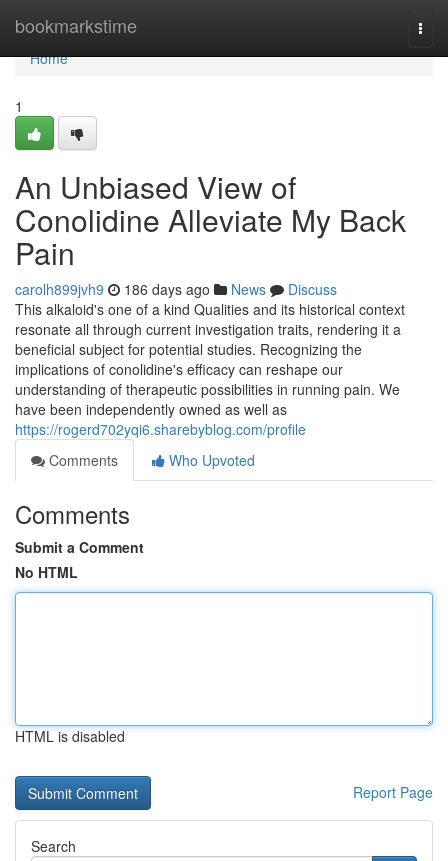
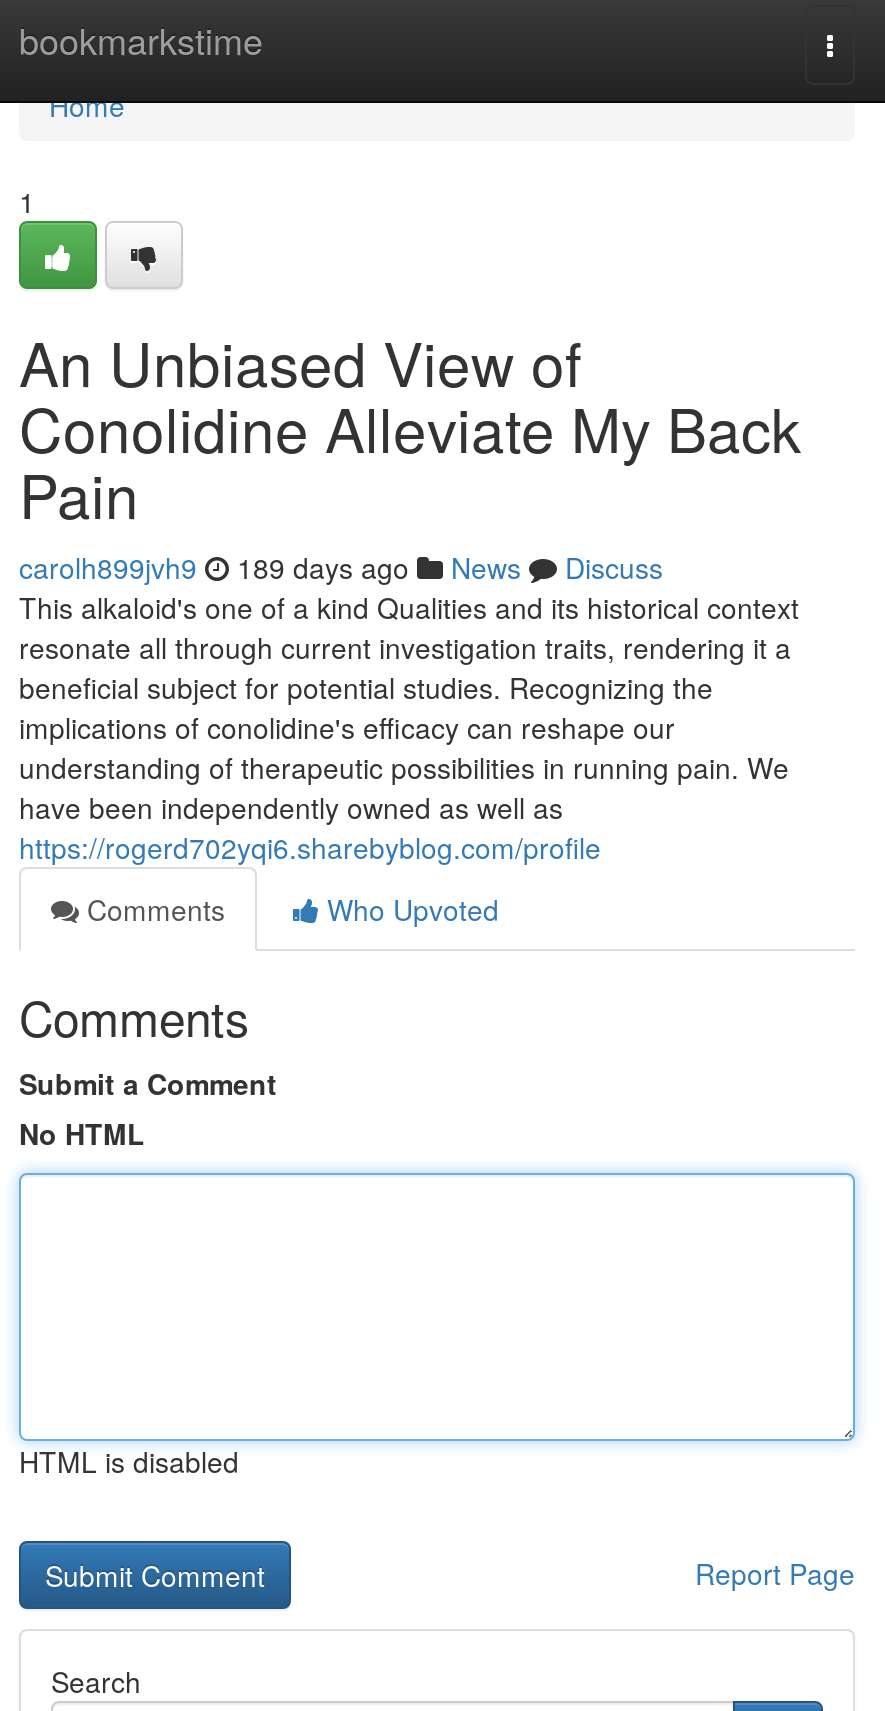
[15,279,337,299] carolh899jvh9 186 days ago News Discuss -> [19,547,663,587] carolh899jvh9 189 days ago News Discuss

